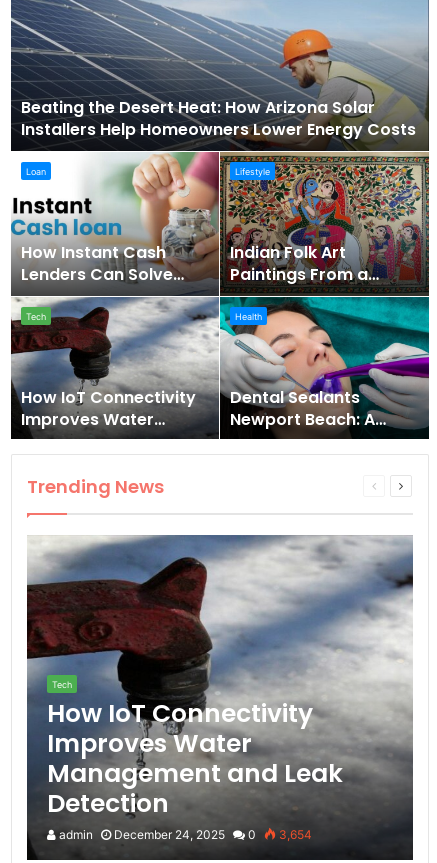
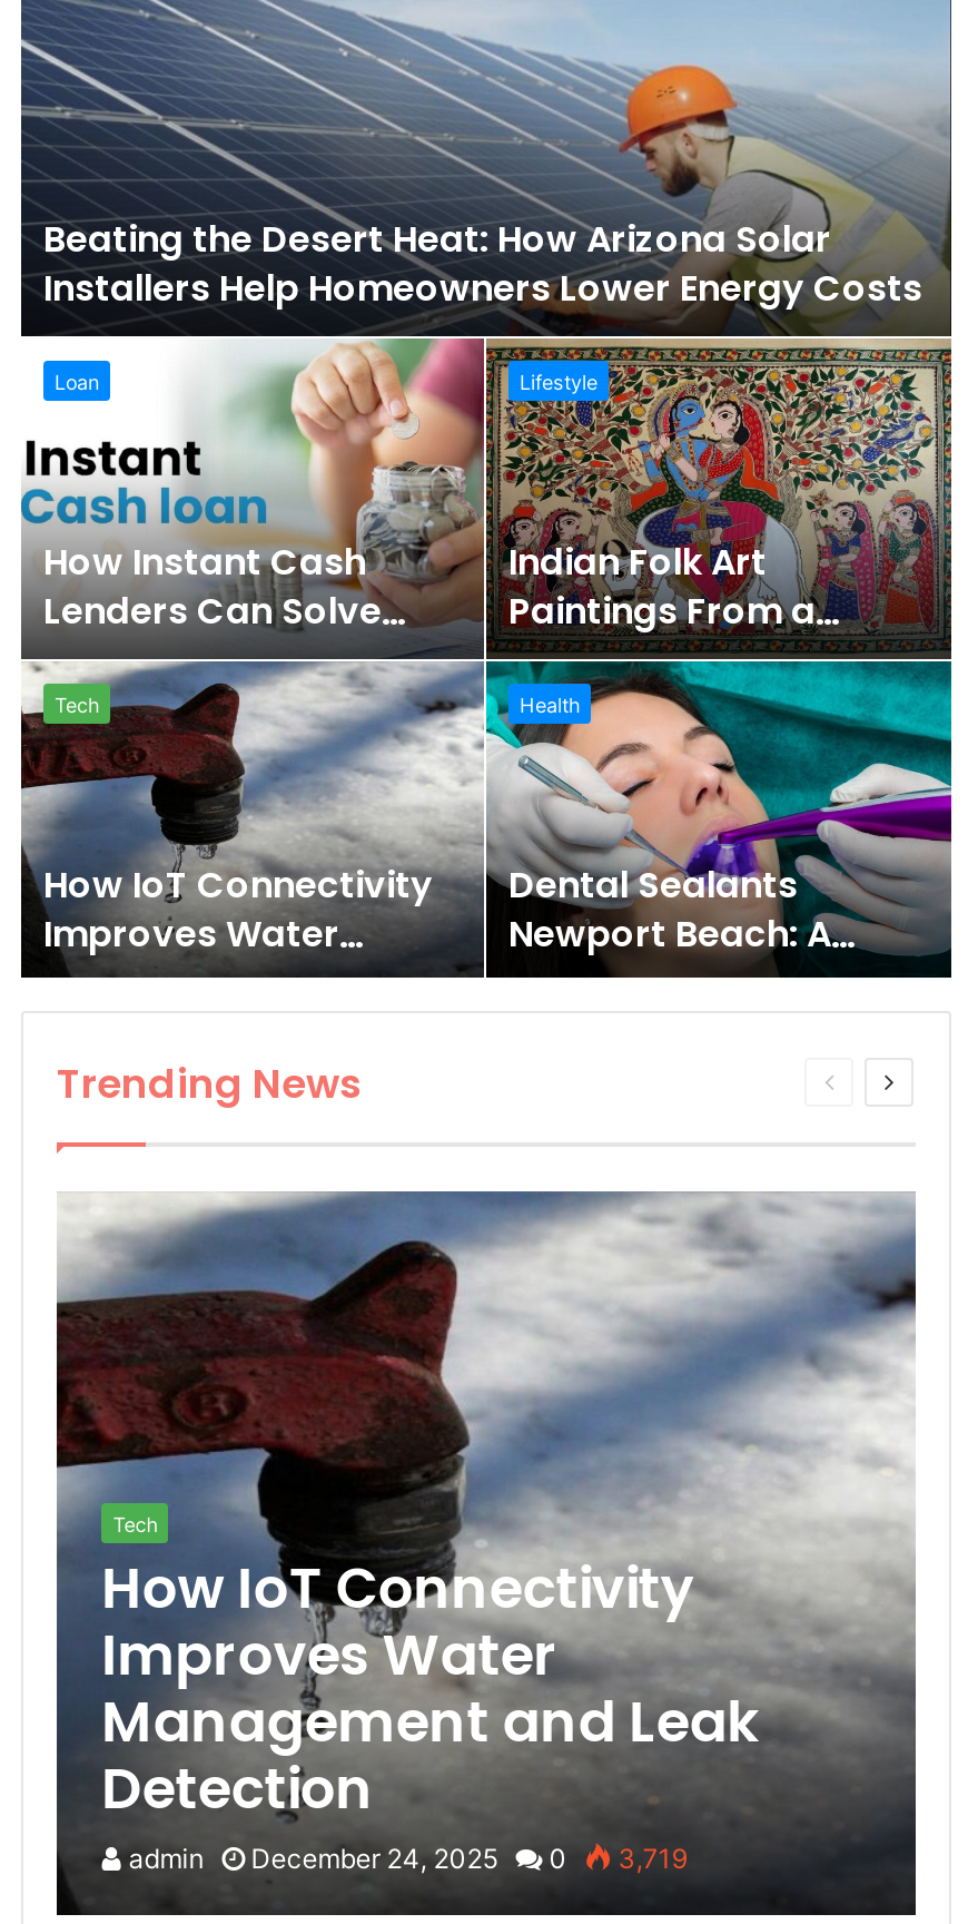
[56,827,312,842] admin December 24, 2025 0 3,654 -> [122,1842,687,1876] admin December 24, 2025 0 3,719

